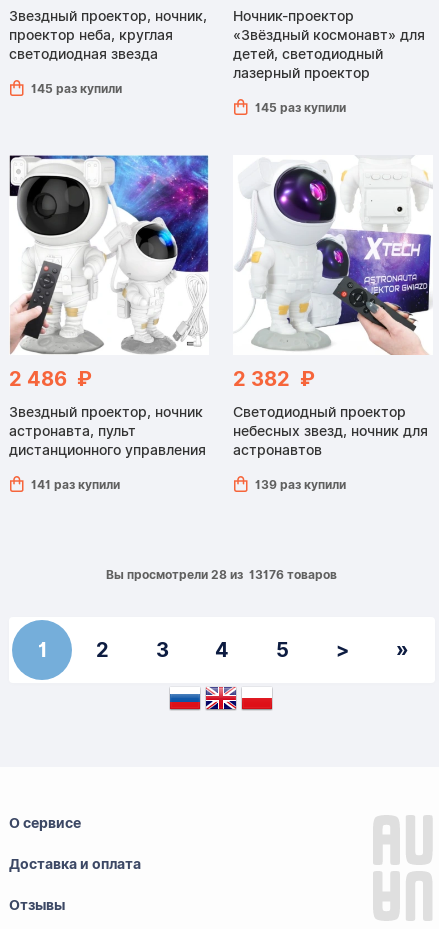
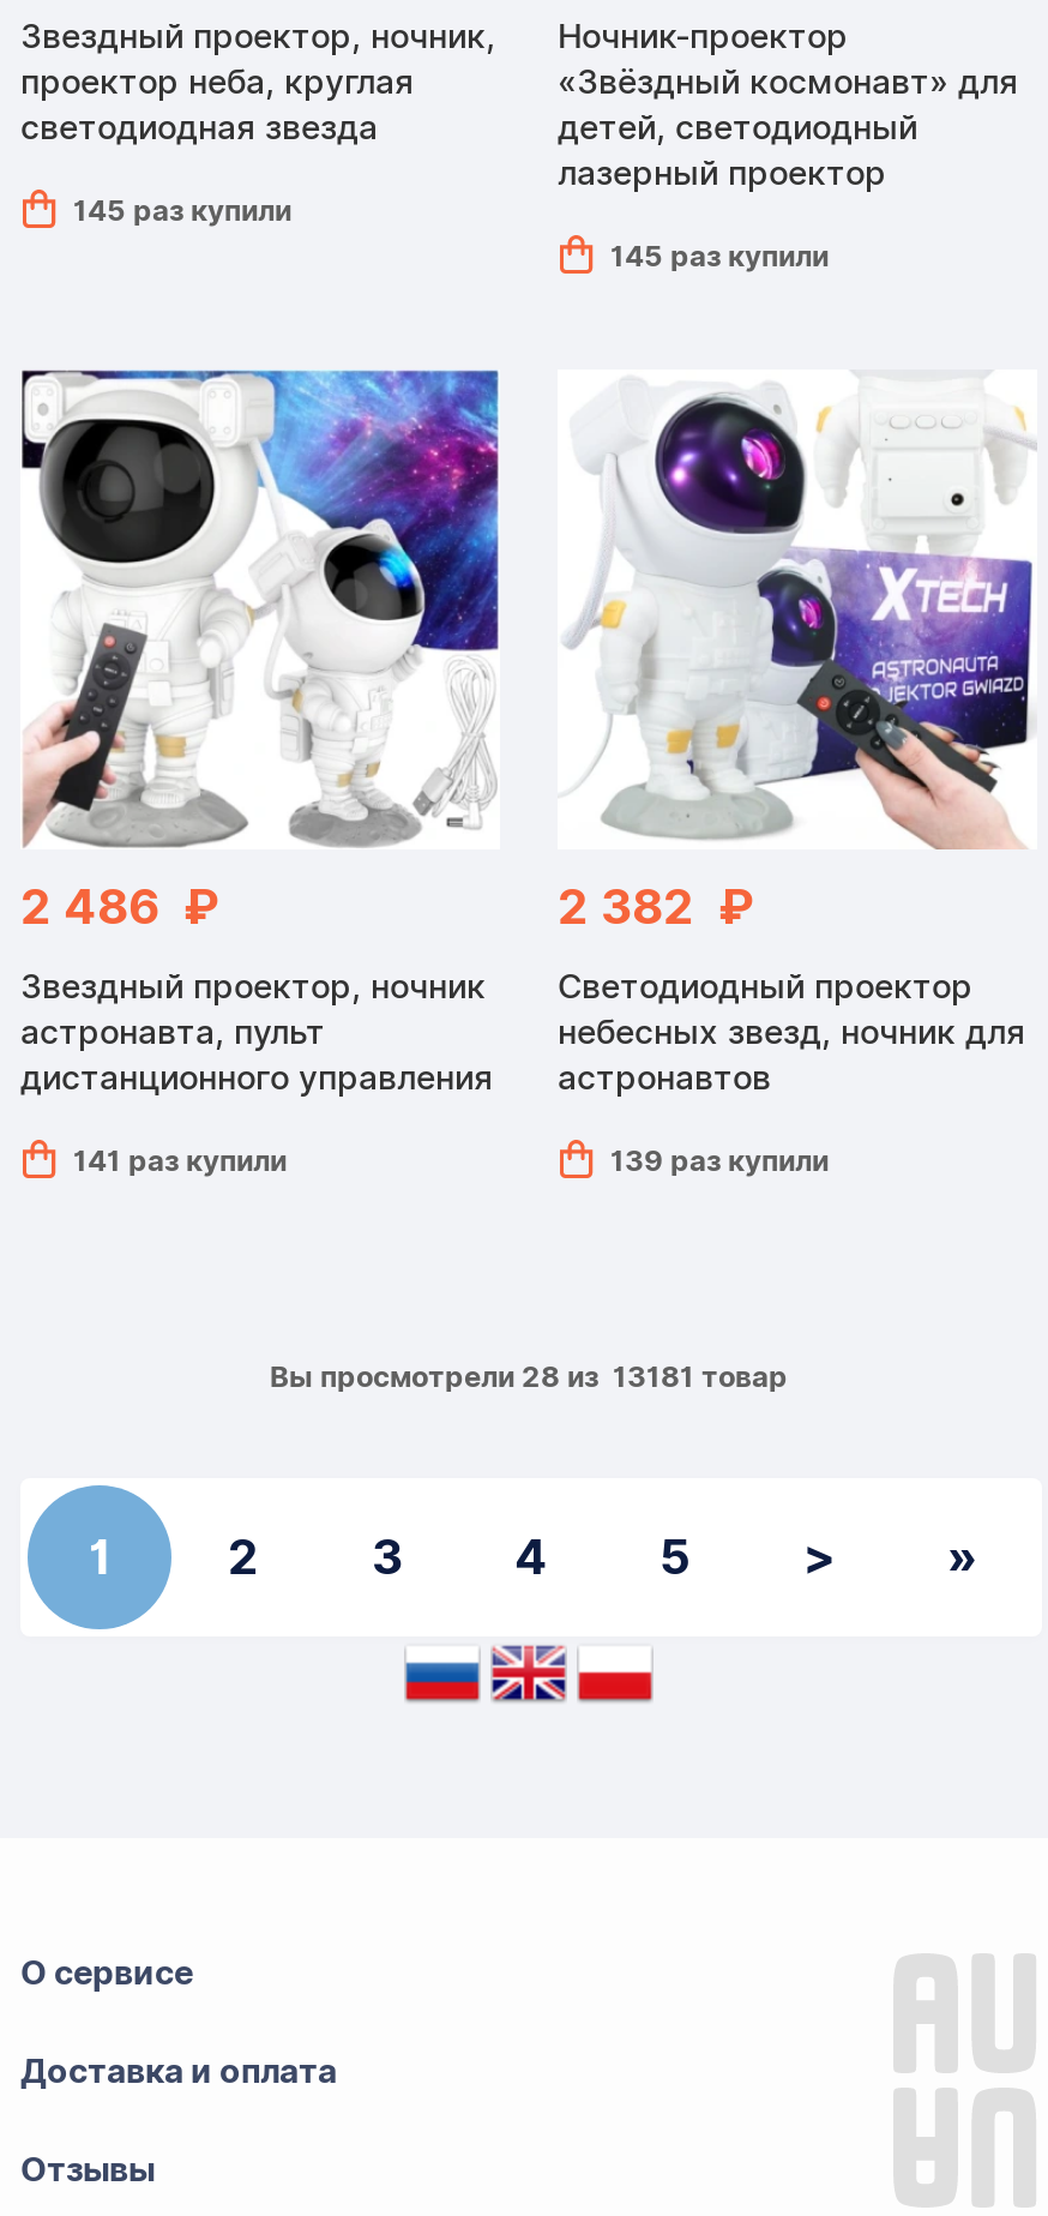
[105,567,336,582] Вы просмотрели 28 из 13176 товаров -> [270,1358,788,1394] Вы просмотрели 28 из 13181 товар

